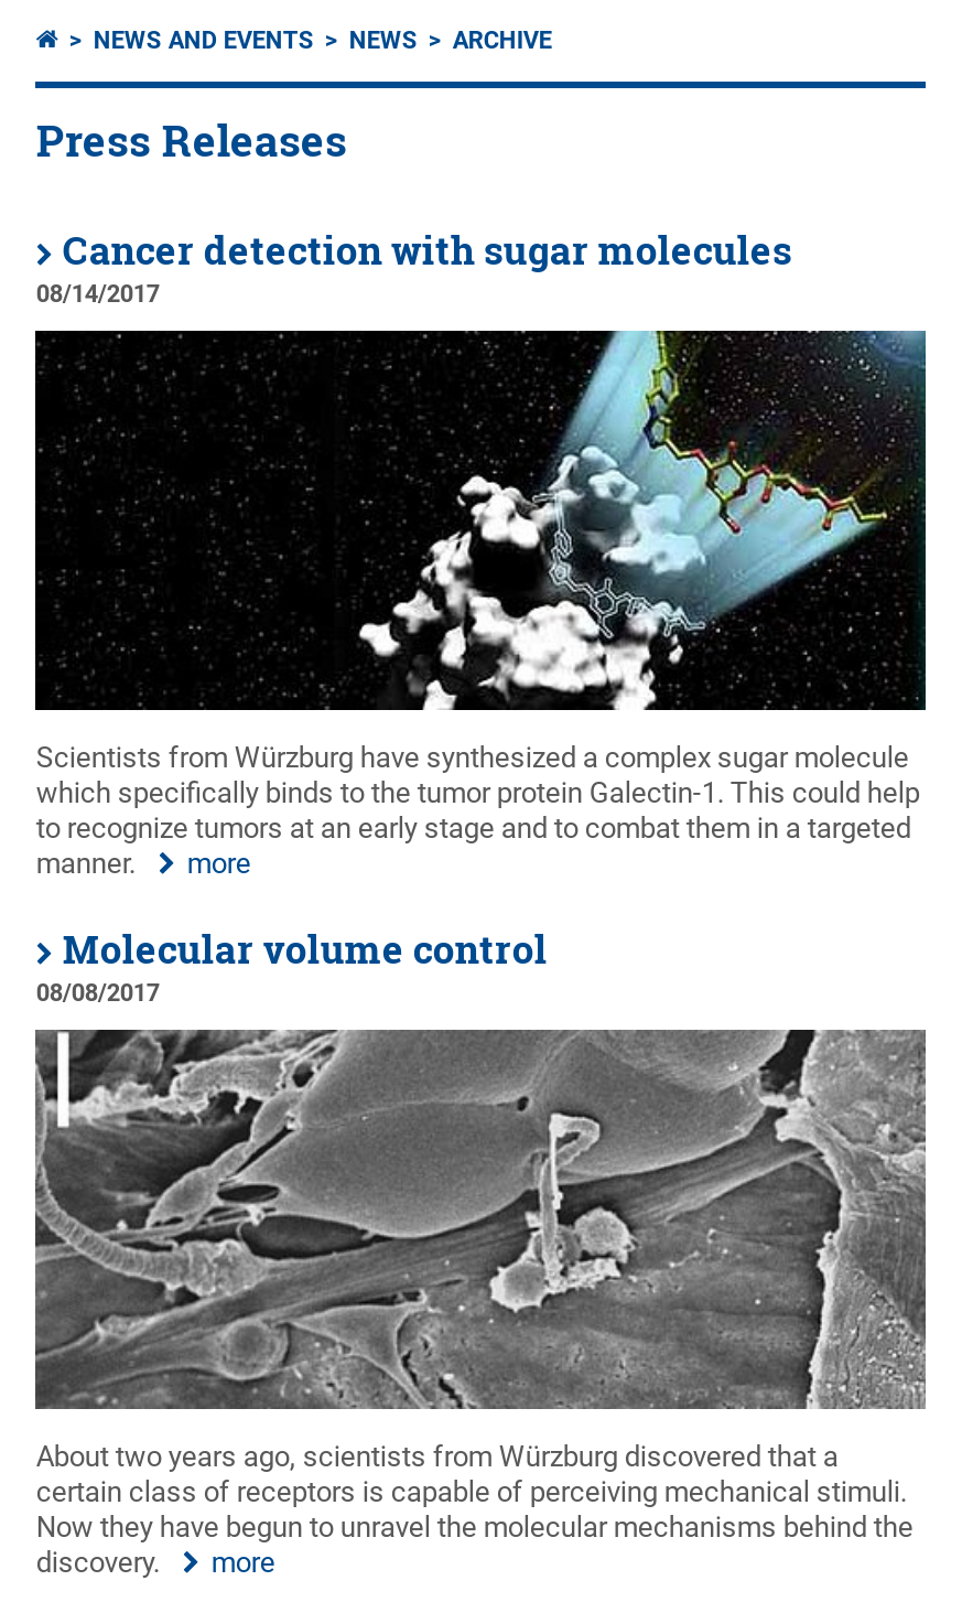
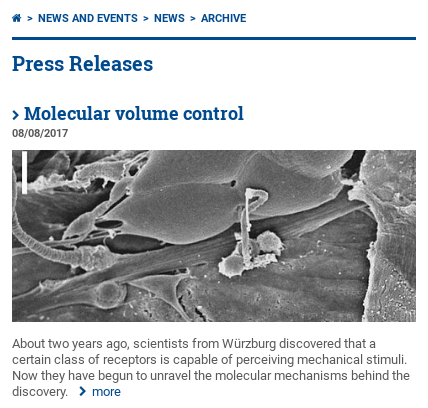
[36,226,792,310] Cancer detection with sugar molecules | 08/14/2017 -> none
[35,329,928,880] [image] | Scientists from Würzburg have synthesized a complex sugar molecule | which specifically binds to the tumor protein Galectin-1. This could help | to recognize tumors at an early stage and to combat them in a targeted | manner. | more -> none

